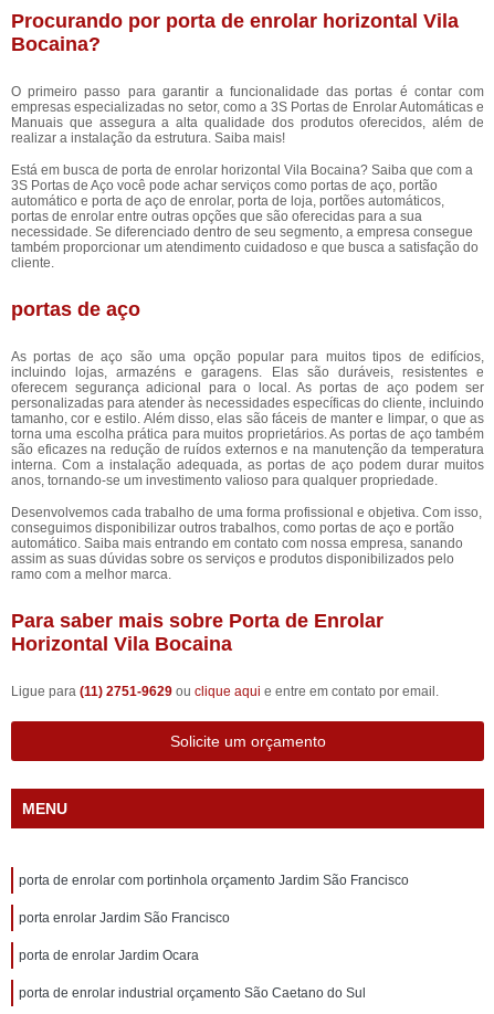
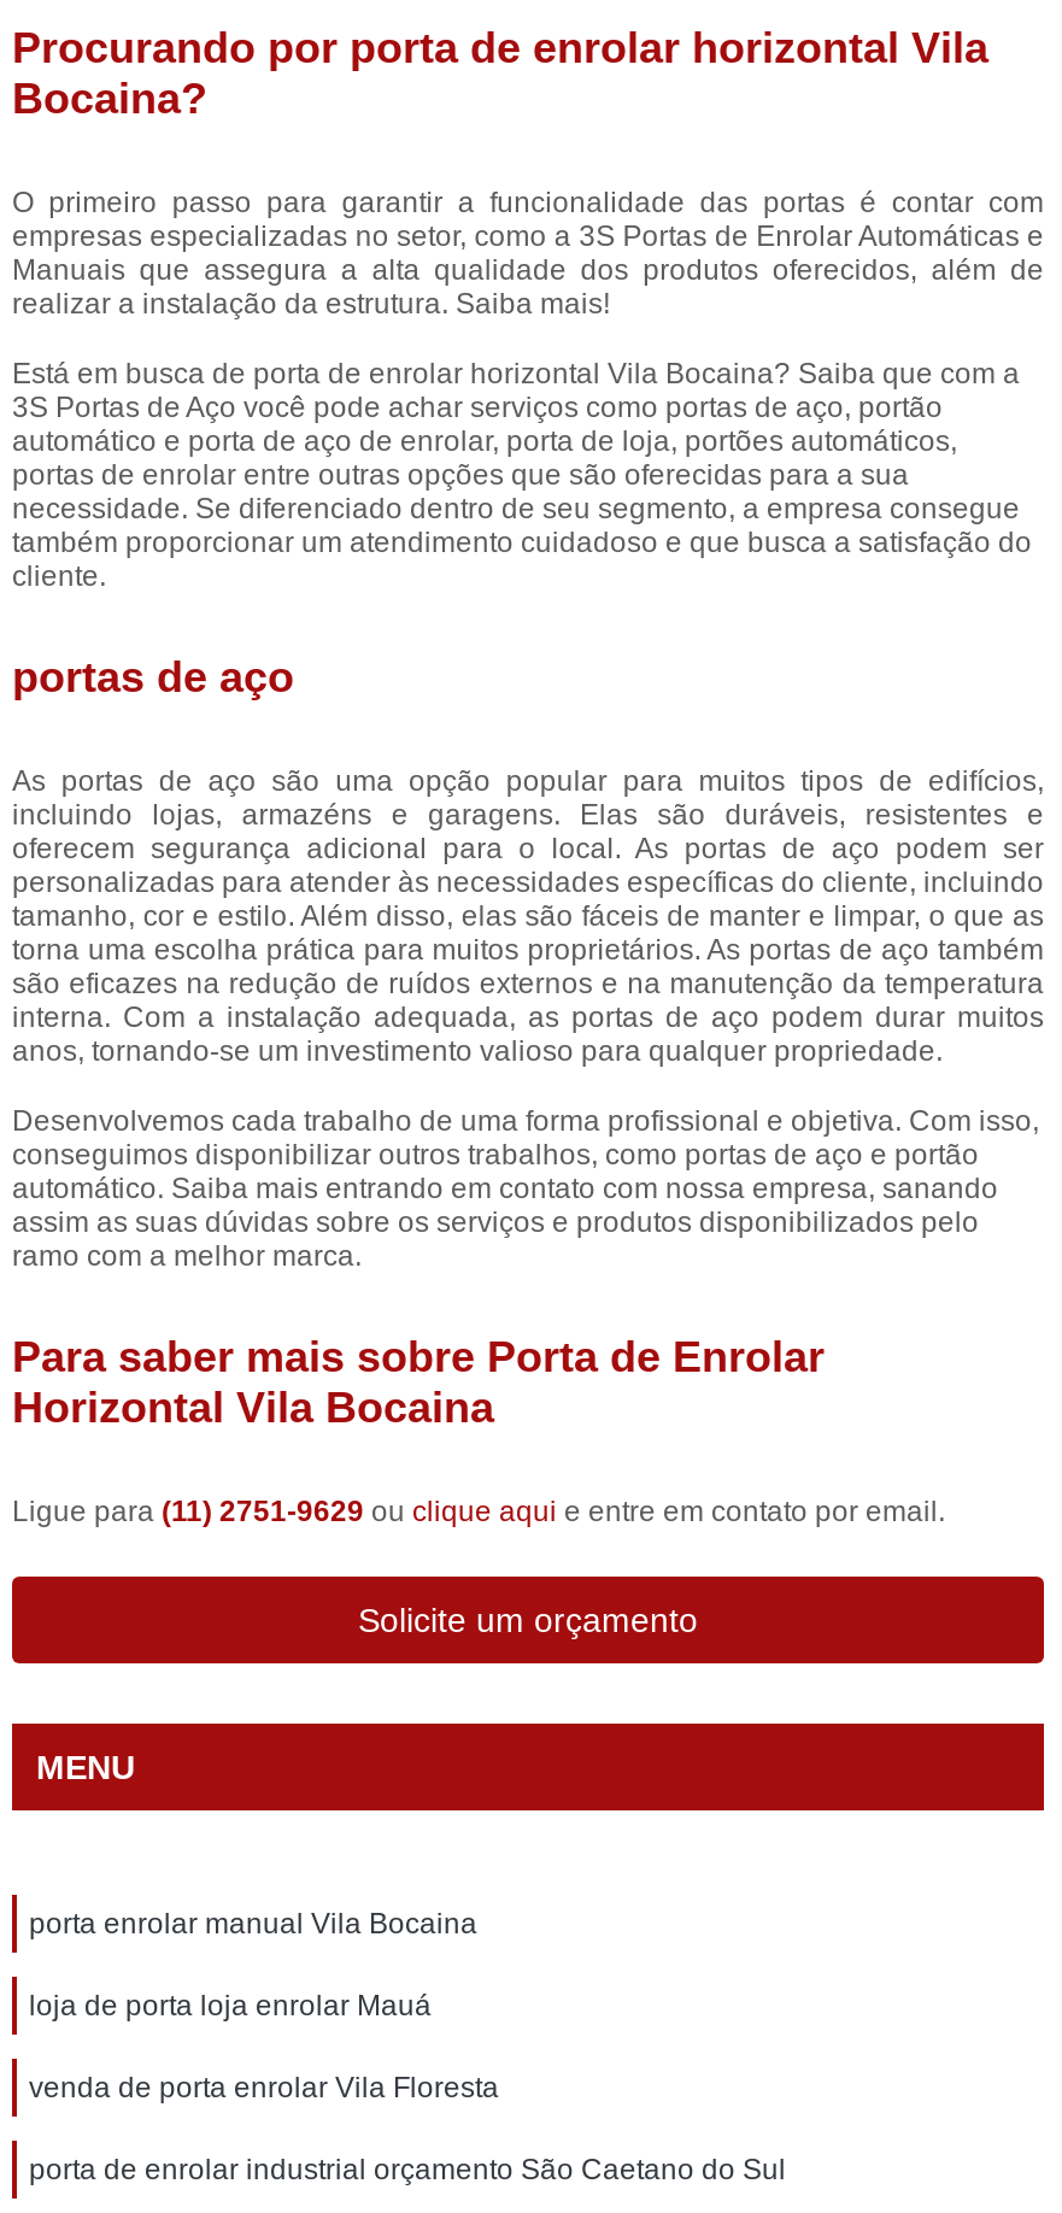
[19,873,409,888] porta de enrolar com portinhola orçamento Jardim São Francisco -> [29,1907,477,1941] porta enrolar manual Vila Bocaina
[19,910,230,926] porta enrolar Jardim São Francisco -> [29,1989,432,2023] loja de porta loja enrolar Mauá
[19,948,199,963] porta de enrolar Jardim Ocara -> [29,2071,499,2105] venda de porta enrolar Vila Floresta

